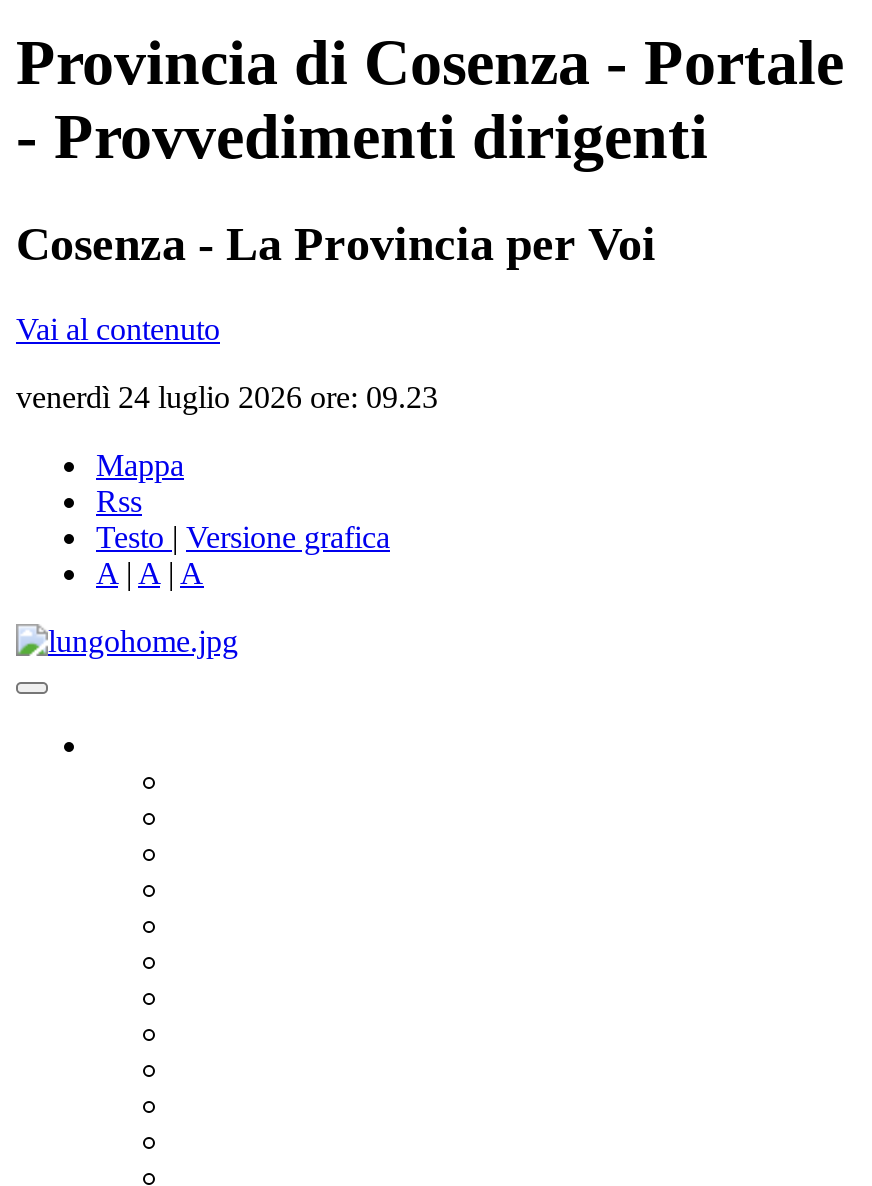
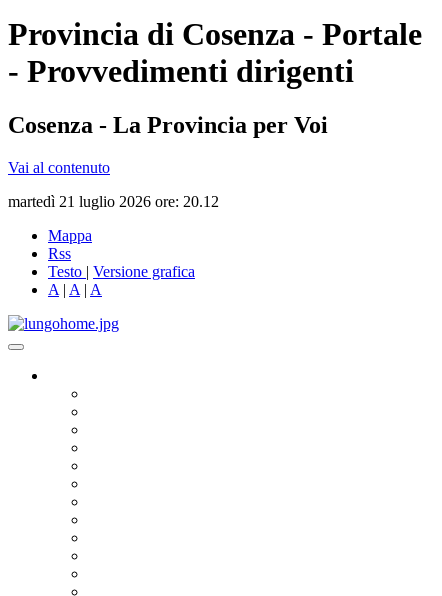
[16,380,438,414] venerdì 24 luglio 2026 ore: 09.23 -> [8,193,219,210] martedì 21 luglio 2026 ore: 20.12

